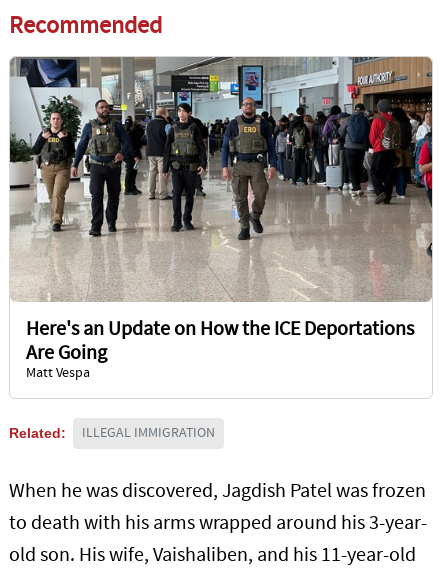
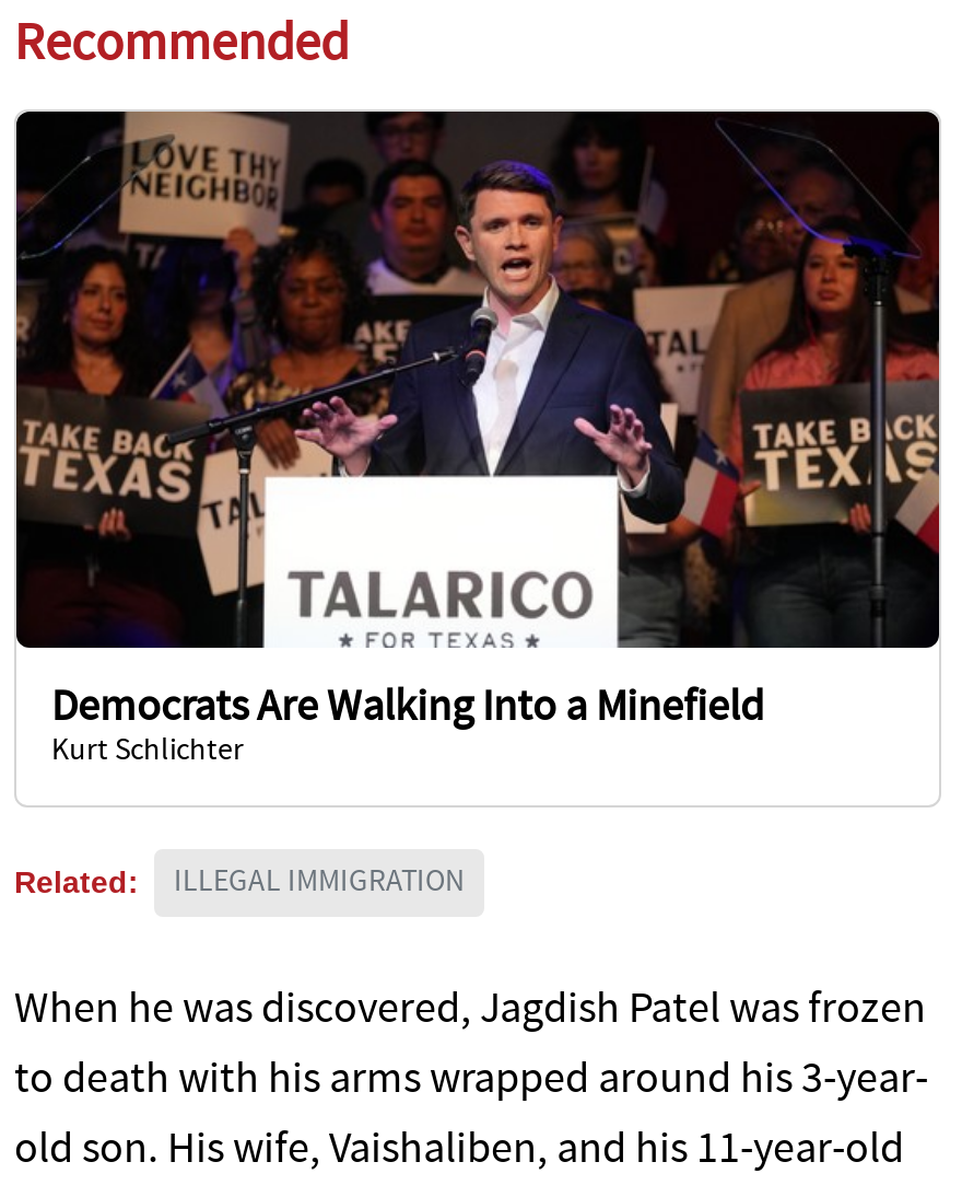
[9,56,433,381] [image] | Here's an Update on How the ICE Deportations | Are Going | Matt Vespa -> [14,109,939,767] [image] | Democrats Are Walking Into a Minefield | Kurt Schlichter

